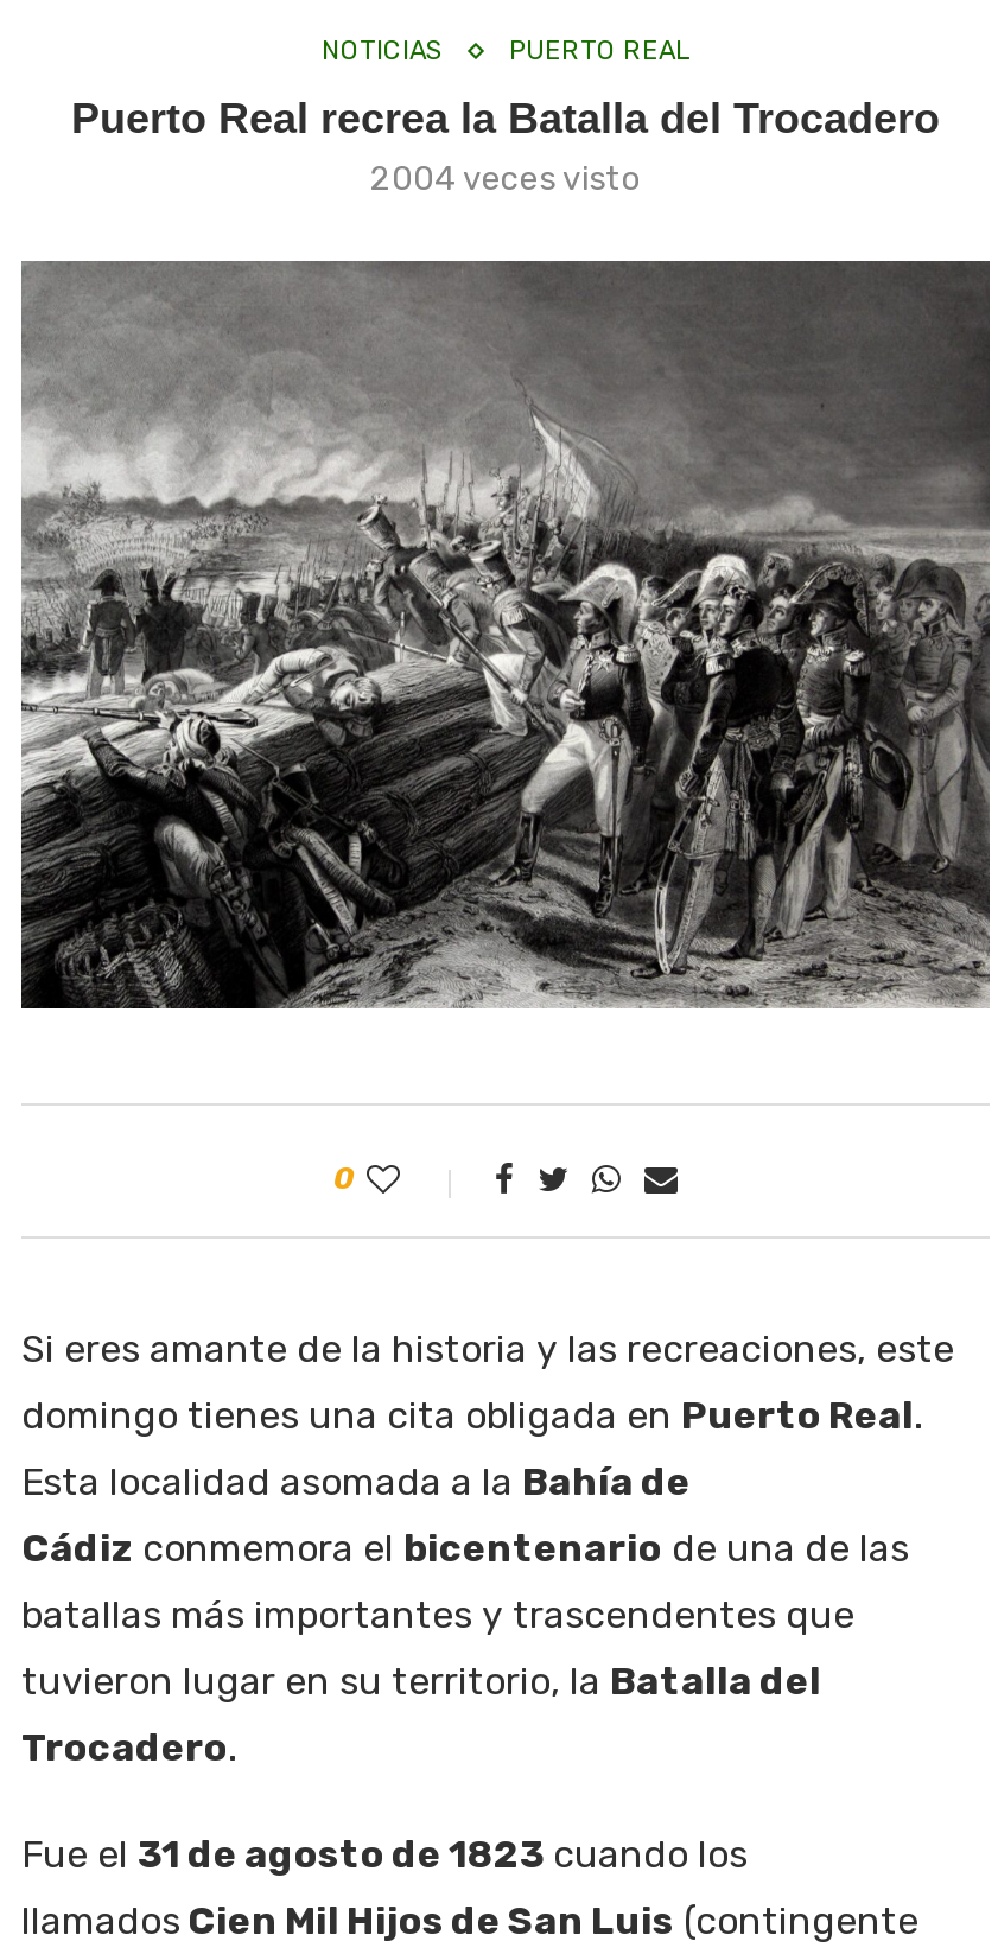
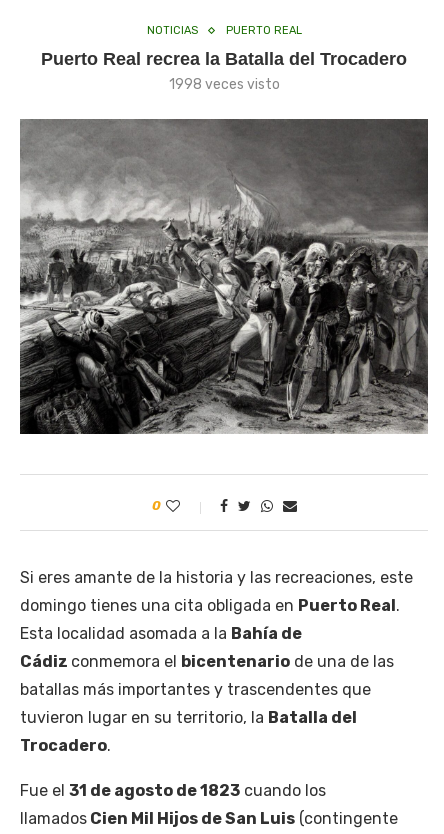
[370,159,641,199] 2004 veces visto -> [168,76,279,93] 1998 veces visto

